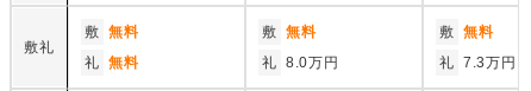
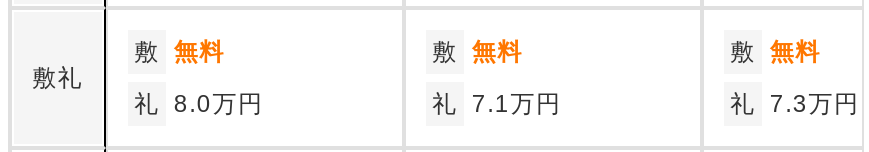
[85,54,139,71] 礼 無料 -> [134,90,264,118] 礼 8.0万円
[262,54,339,71] 礼 8.0万円 -> [432,90,562,118] 礼 7.1万円

